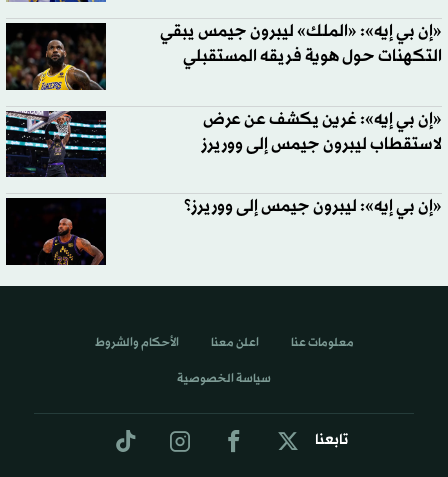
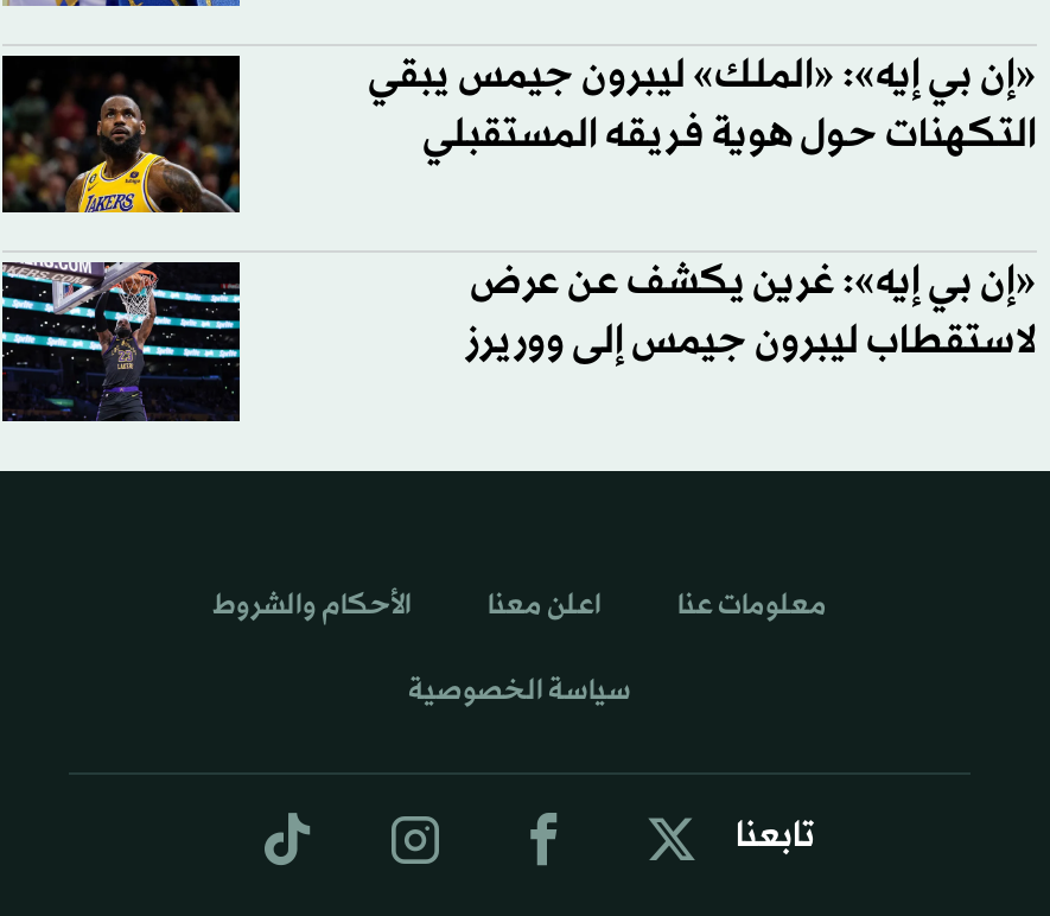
[5,198,107,266] [image] -> none
[184,195,442,218] «إن بي إيه»: ليبرون جيمس إلى ووريرز؟ -> none

